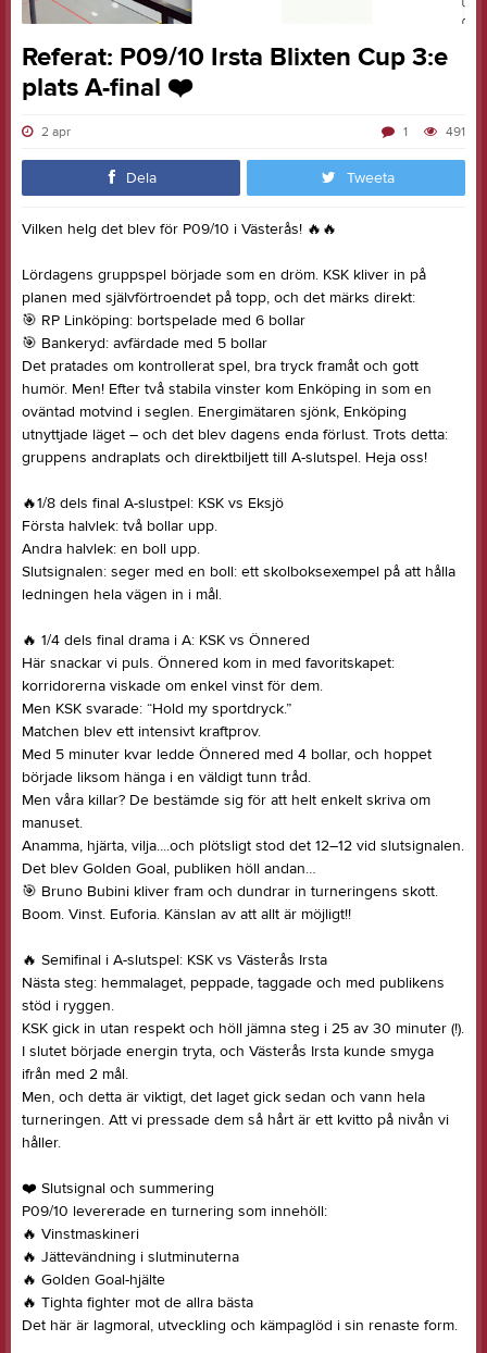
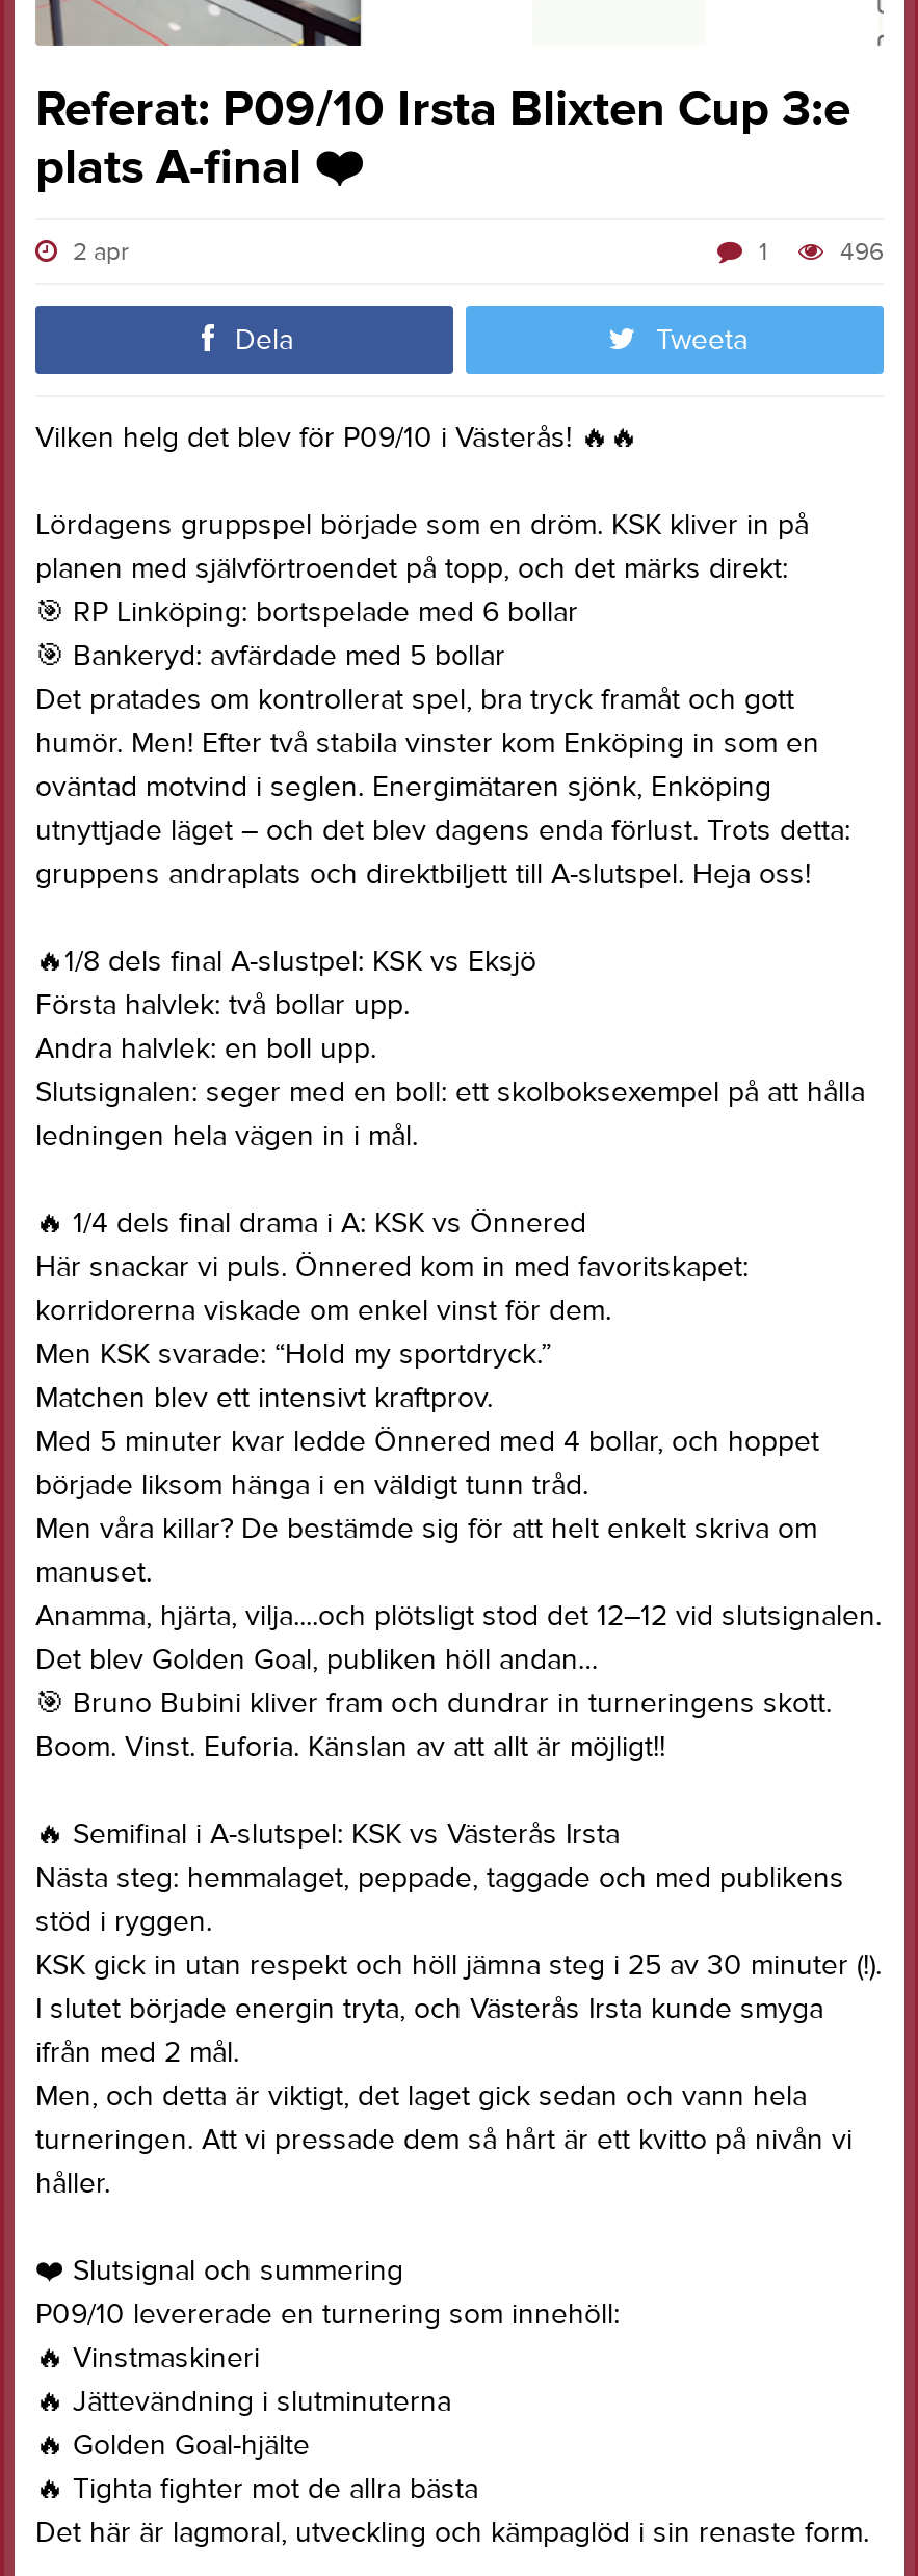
[400,123,465,140] 1 491 -> [753,235,884,268] 1 496

